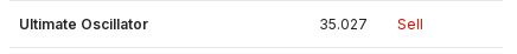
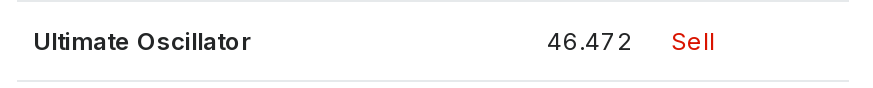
[319,15,423,33] 35.027 Sell -> [547,26,715,56] 46.472 Sell

